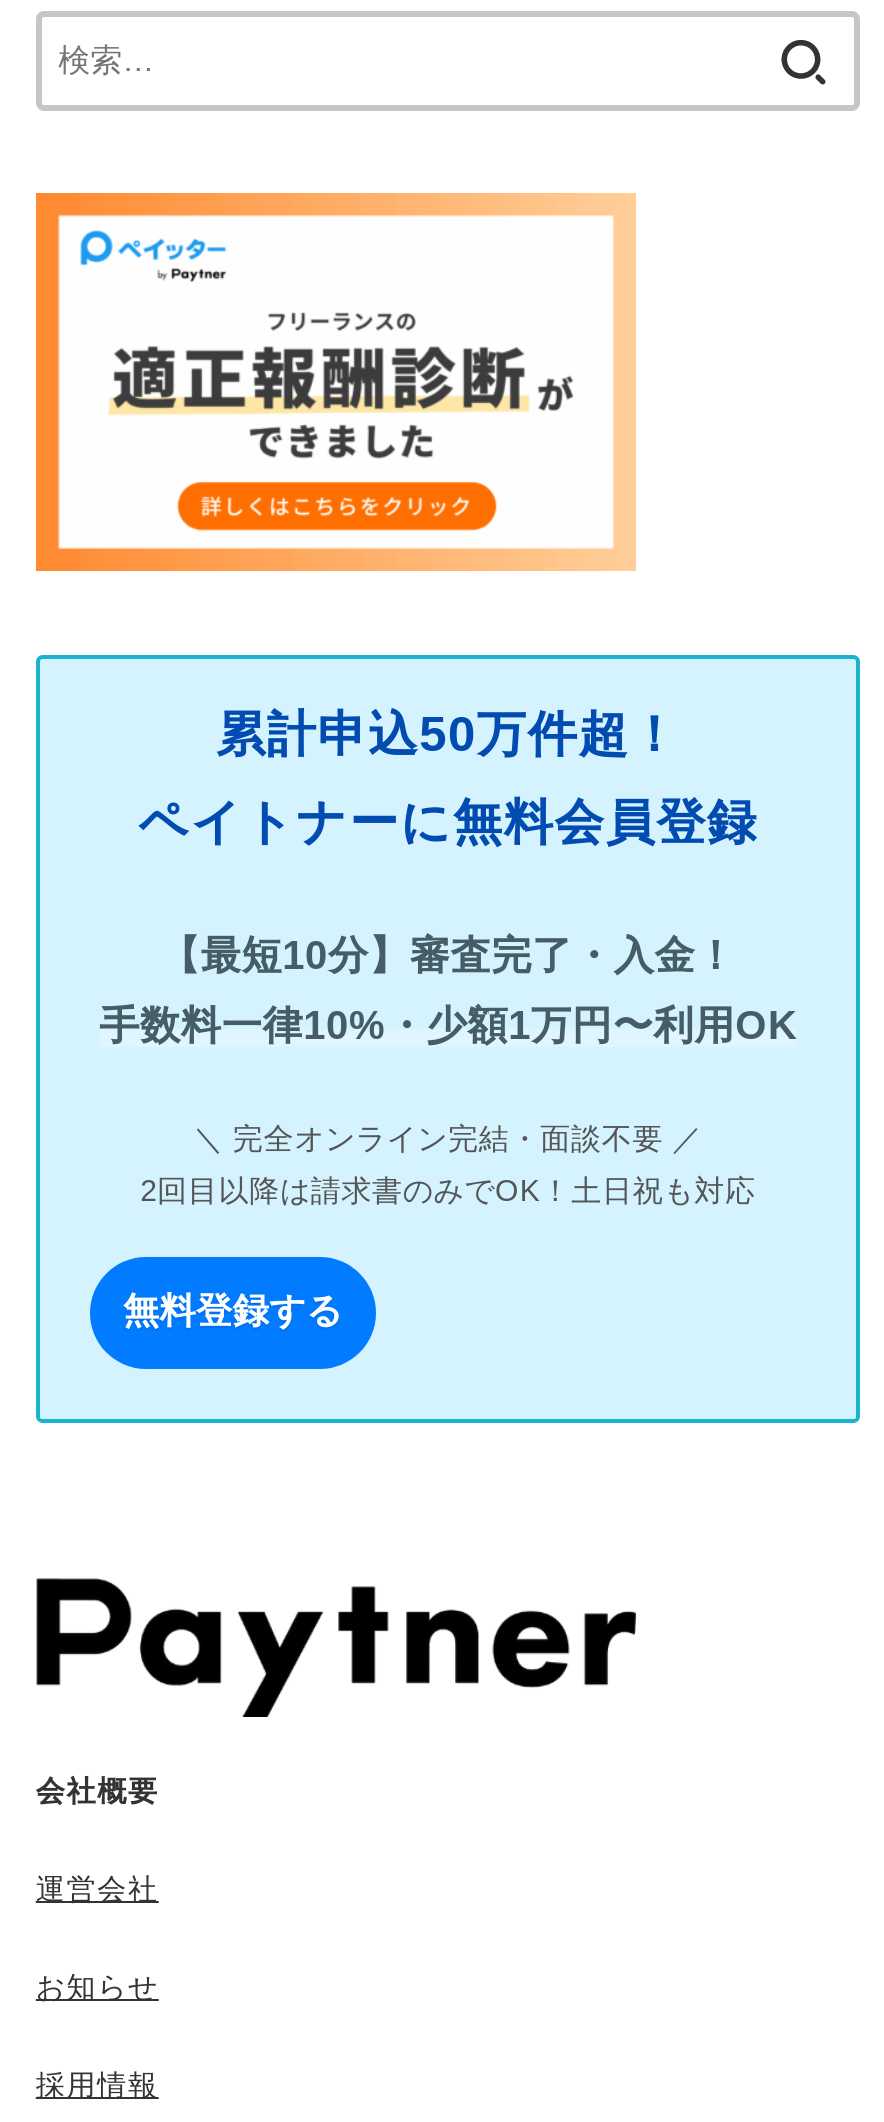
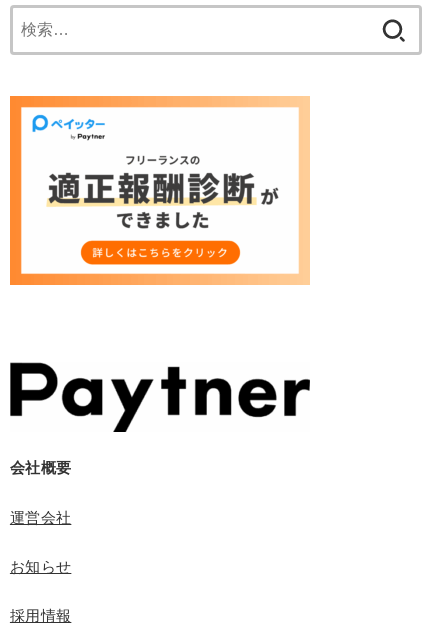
[34,653,862,1425] [image] | 累計申込50万件超！ | ペイトナーに無料会員登録 | 【最短10分】審査完了・入金！ | 手数料一律10%・少額1万円〜利用OK | ＼ 完全オンライン完結・面談不要 ／ | 2回目以降は請求書のみでOK！土日祝も対応 | 無料登録する -> none

